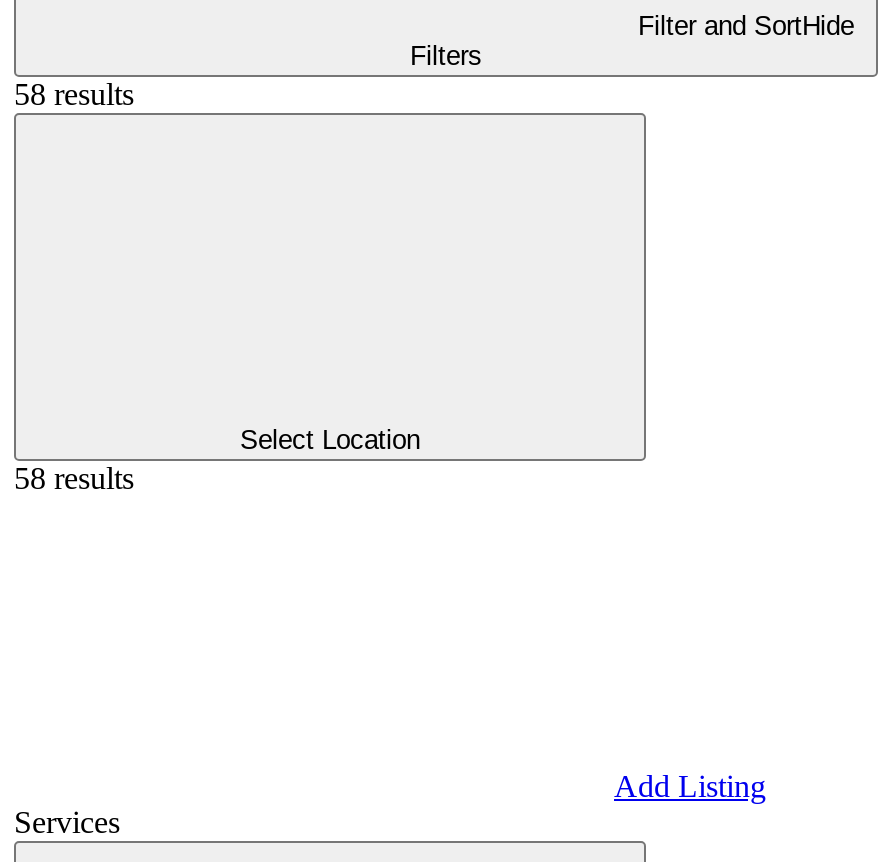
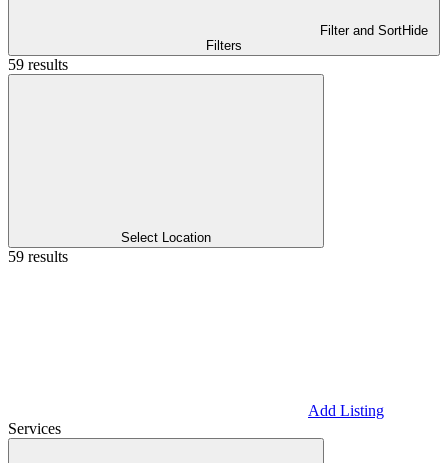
[14,77,134,111] 58 results -> [8,56,68,73] 59 results
[14,461,134,495] 58 results -> [8,248,68,265] 59 results

